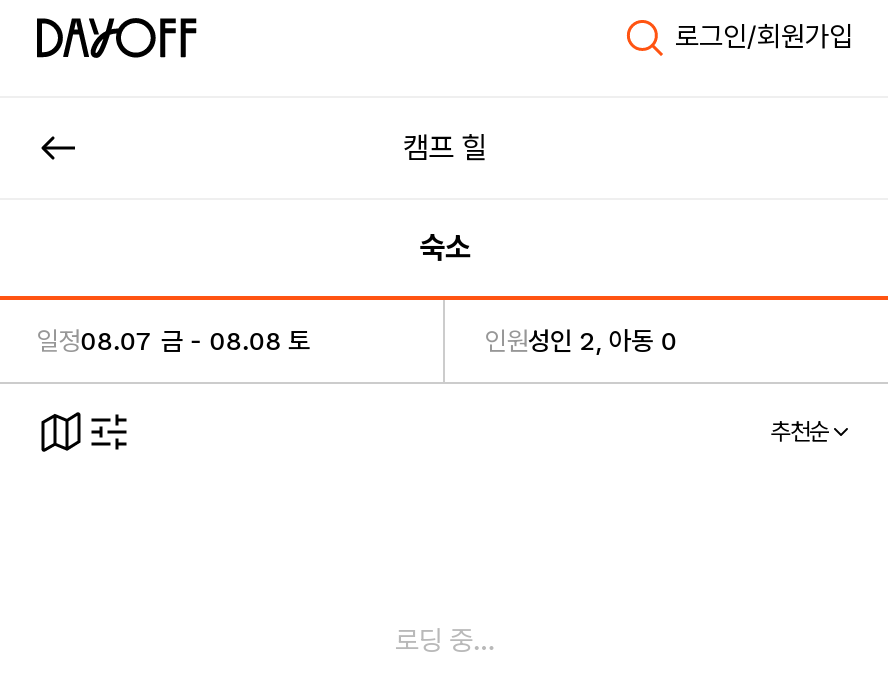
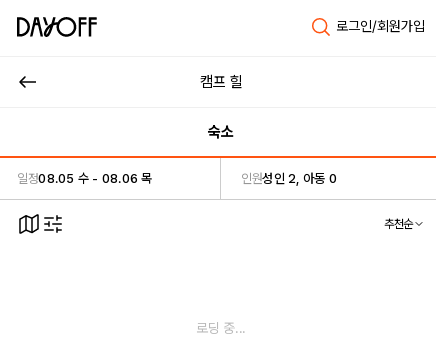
[37,326,310,356] 일정08.07 금 - 08.08 토 -> [17,171,153,186] 일정08.05 수 - 08.06 목

